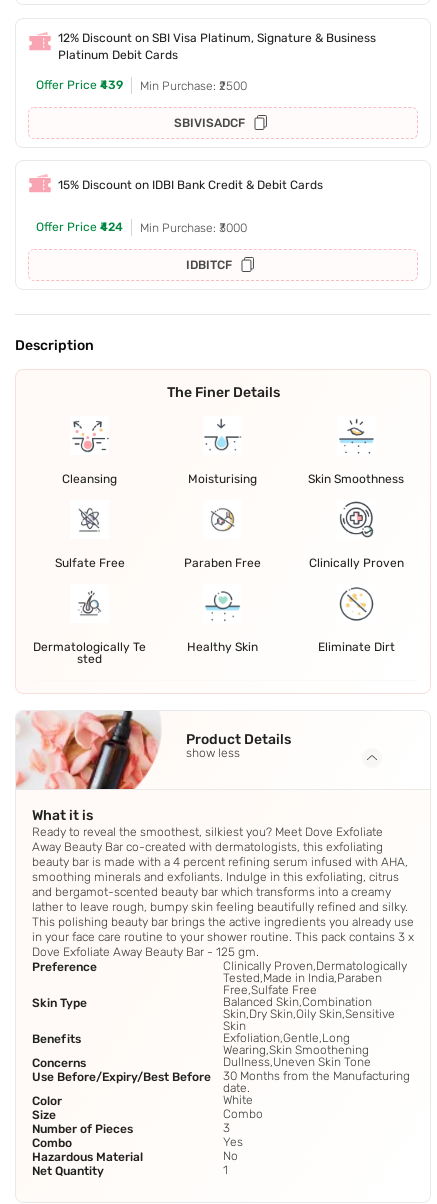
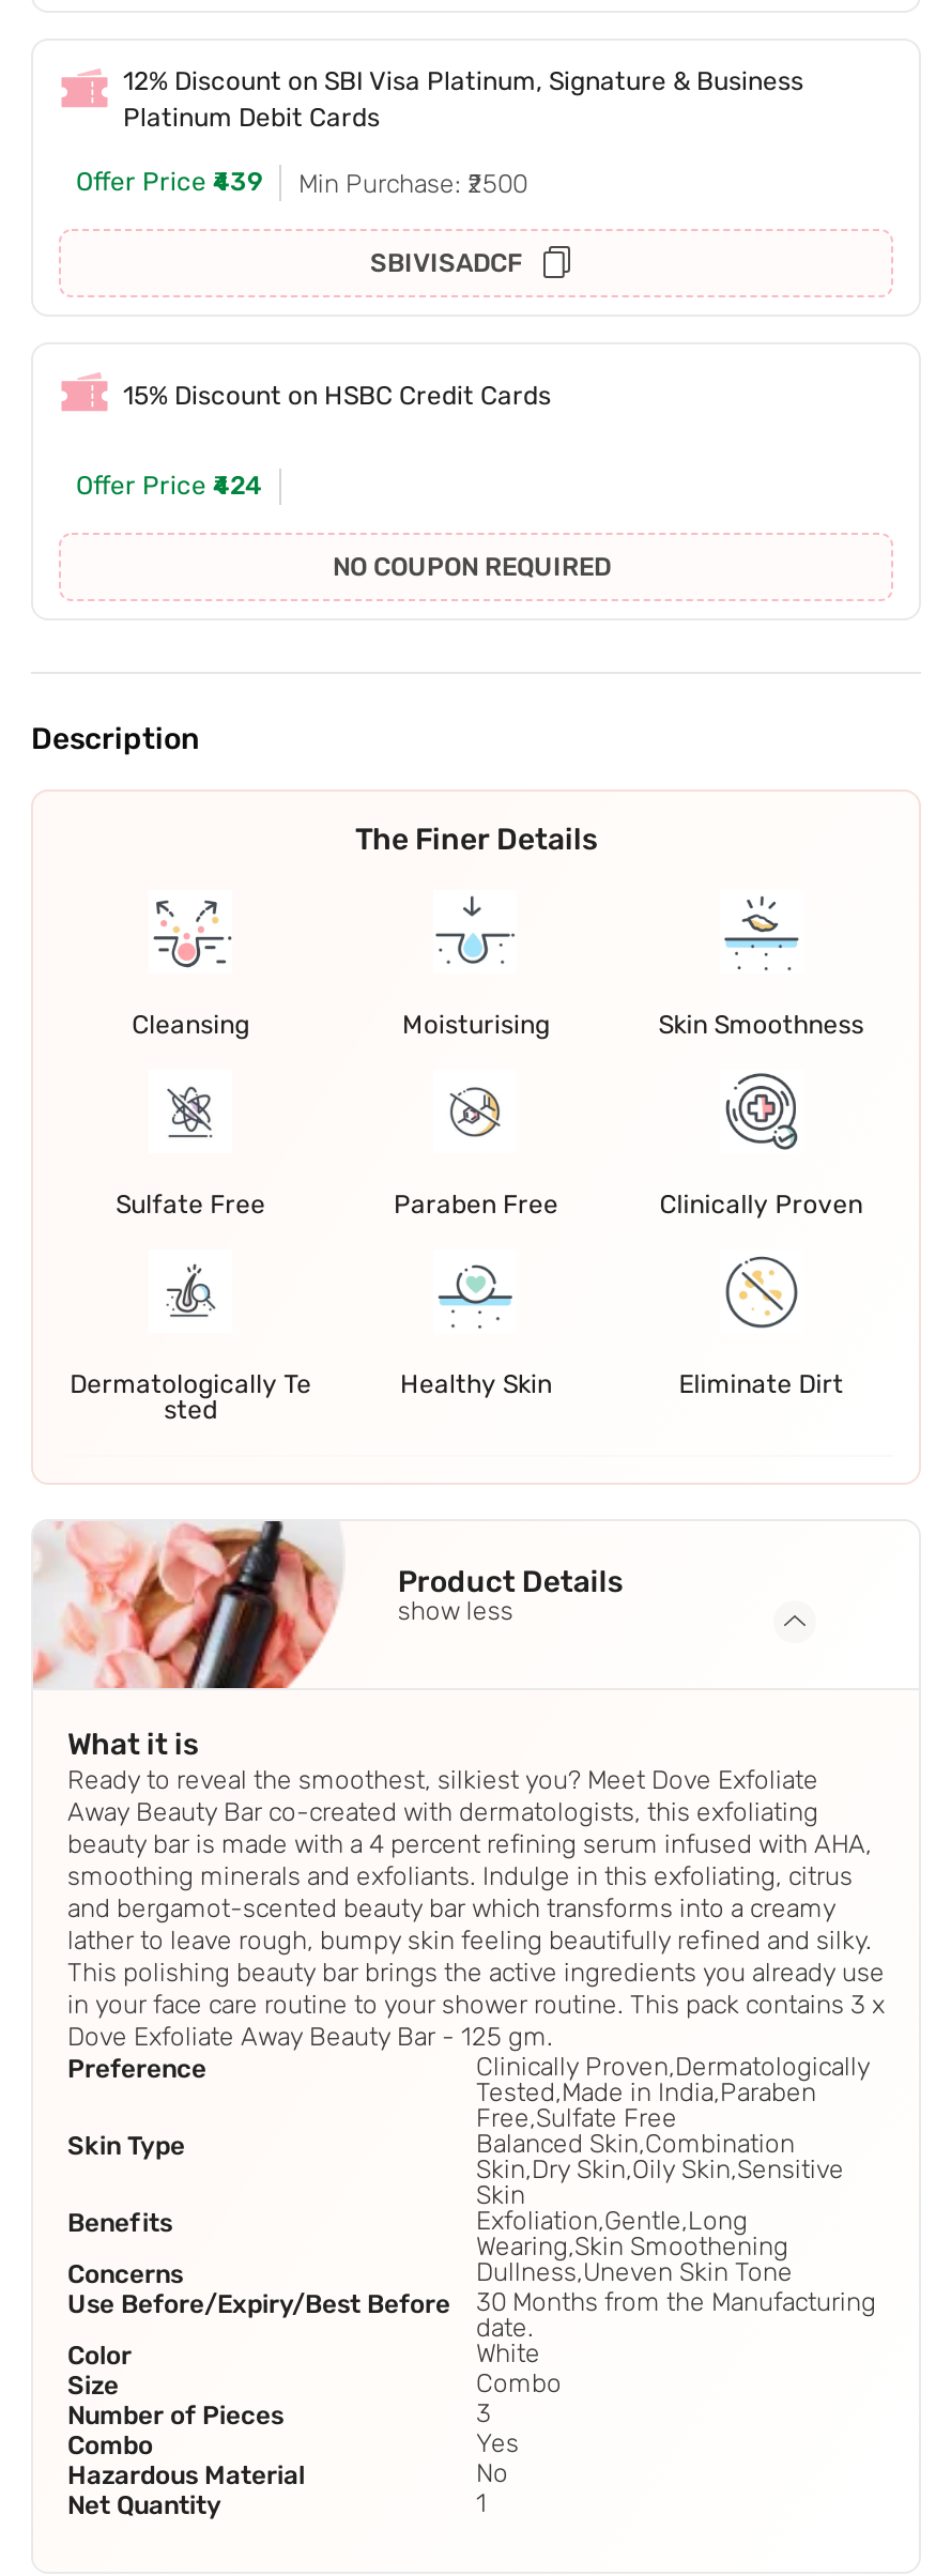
[58,178,323,192] 15% Discount on IDBI Bank Credit & Debit Cards -> [123,381,551,411] 15% Discount on HSBC Credit Cards
[140,221,247,272] Min Purchase: ₹3000 | IDBITCF -> [333,553,611,583] NO COUPON REQUIRED

